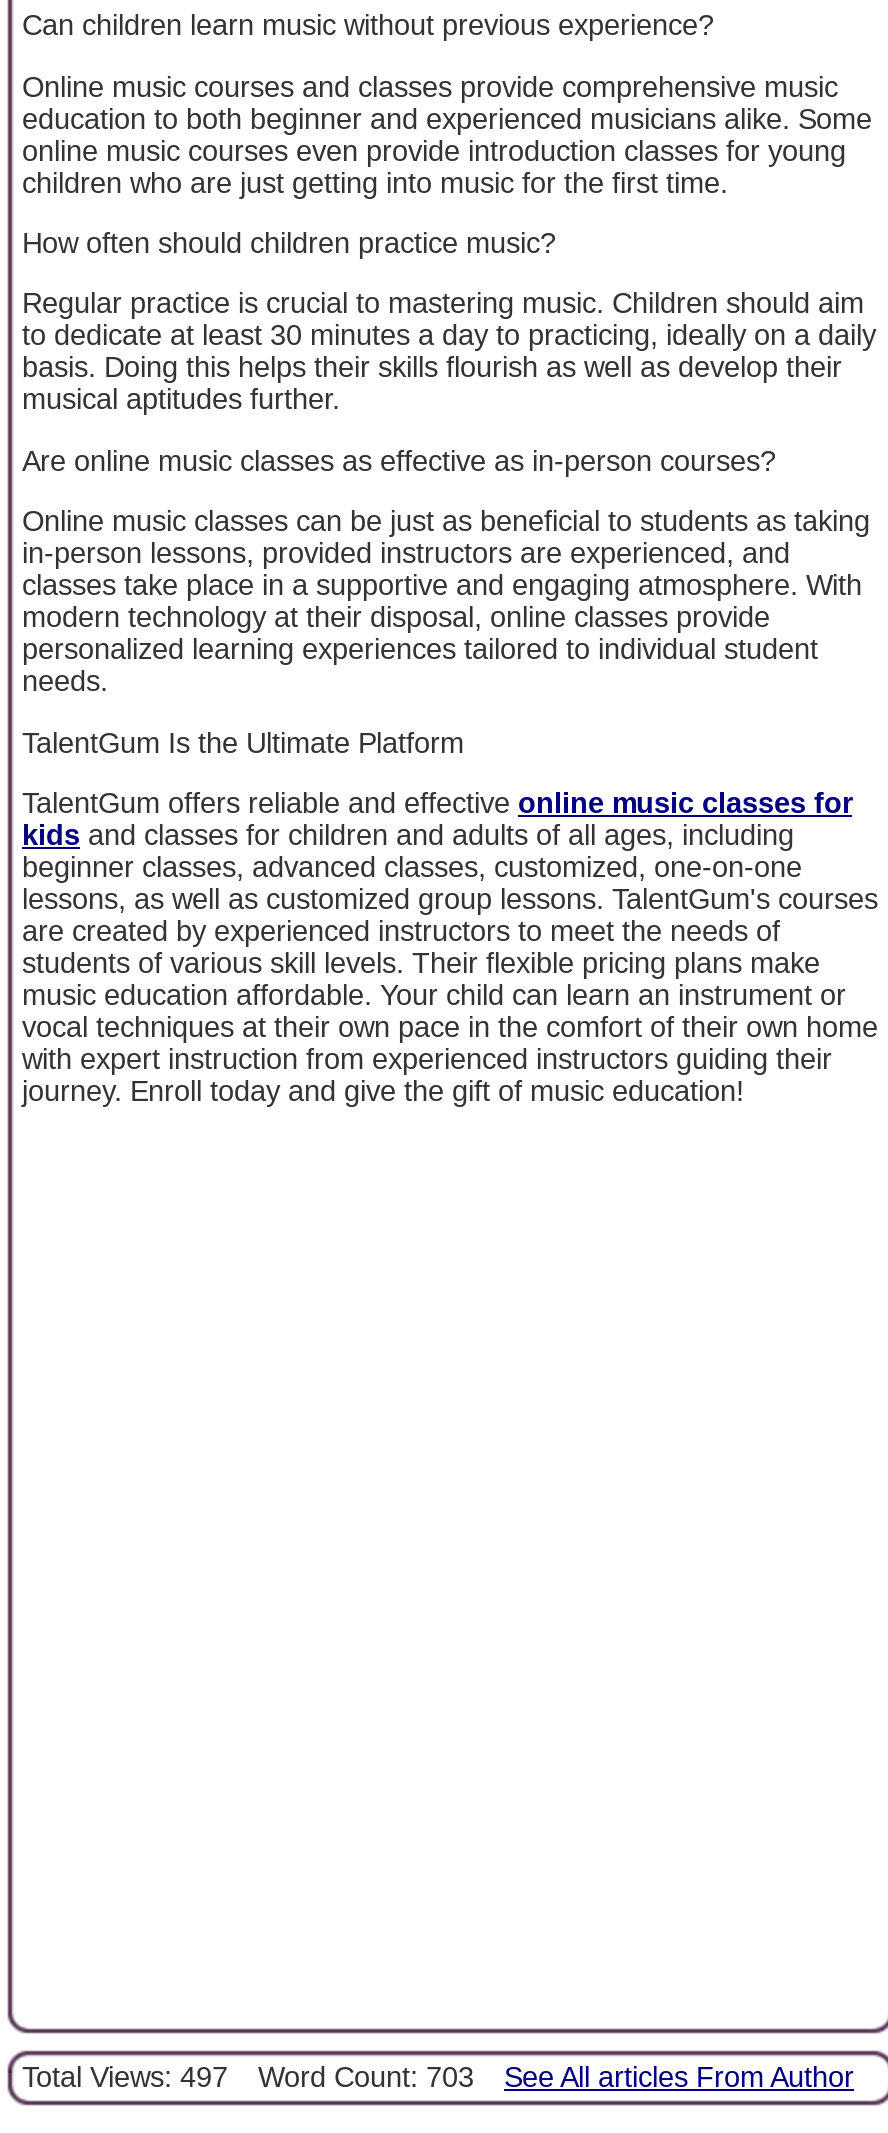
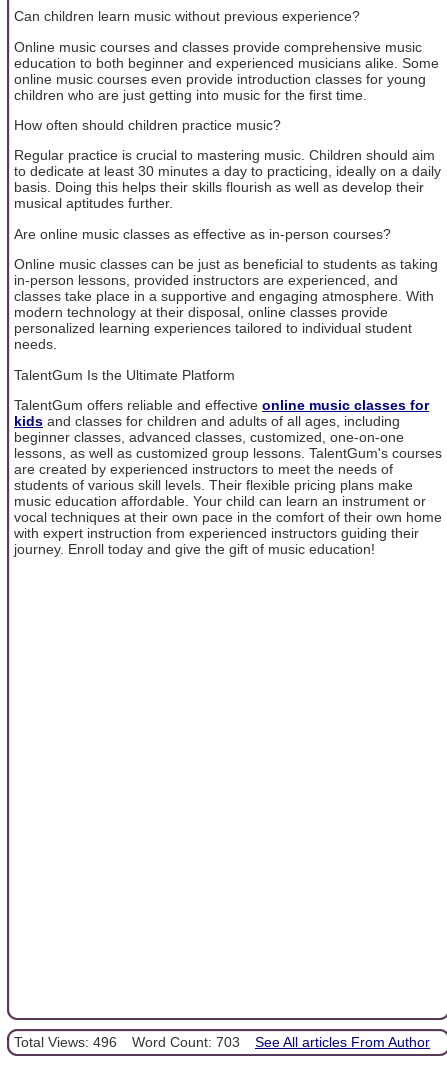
[22,2062,854,2094] Total Views: 497 Word Count: 703 See All articles From Author -> [14,1034,430,1050] Total Views: 496 Word Count: 703 See All articles From Author

